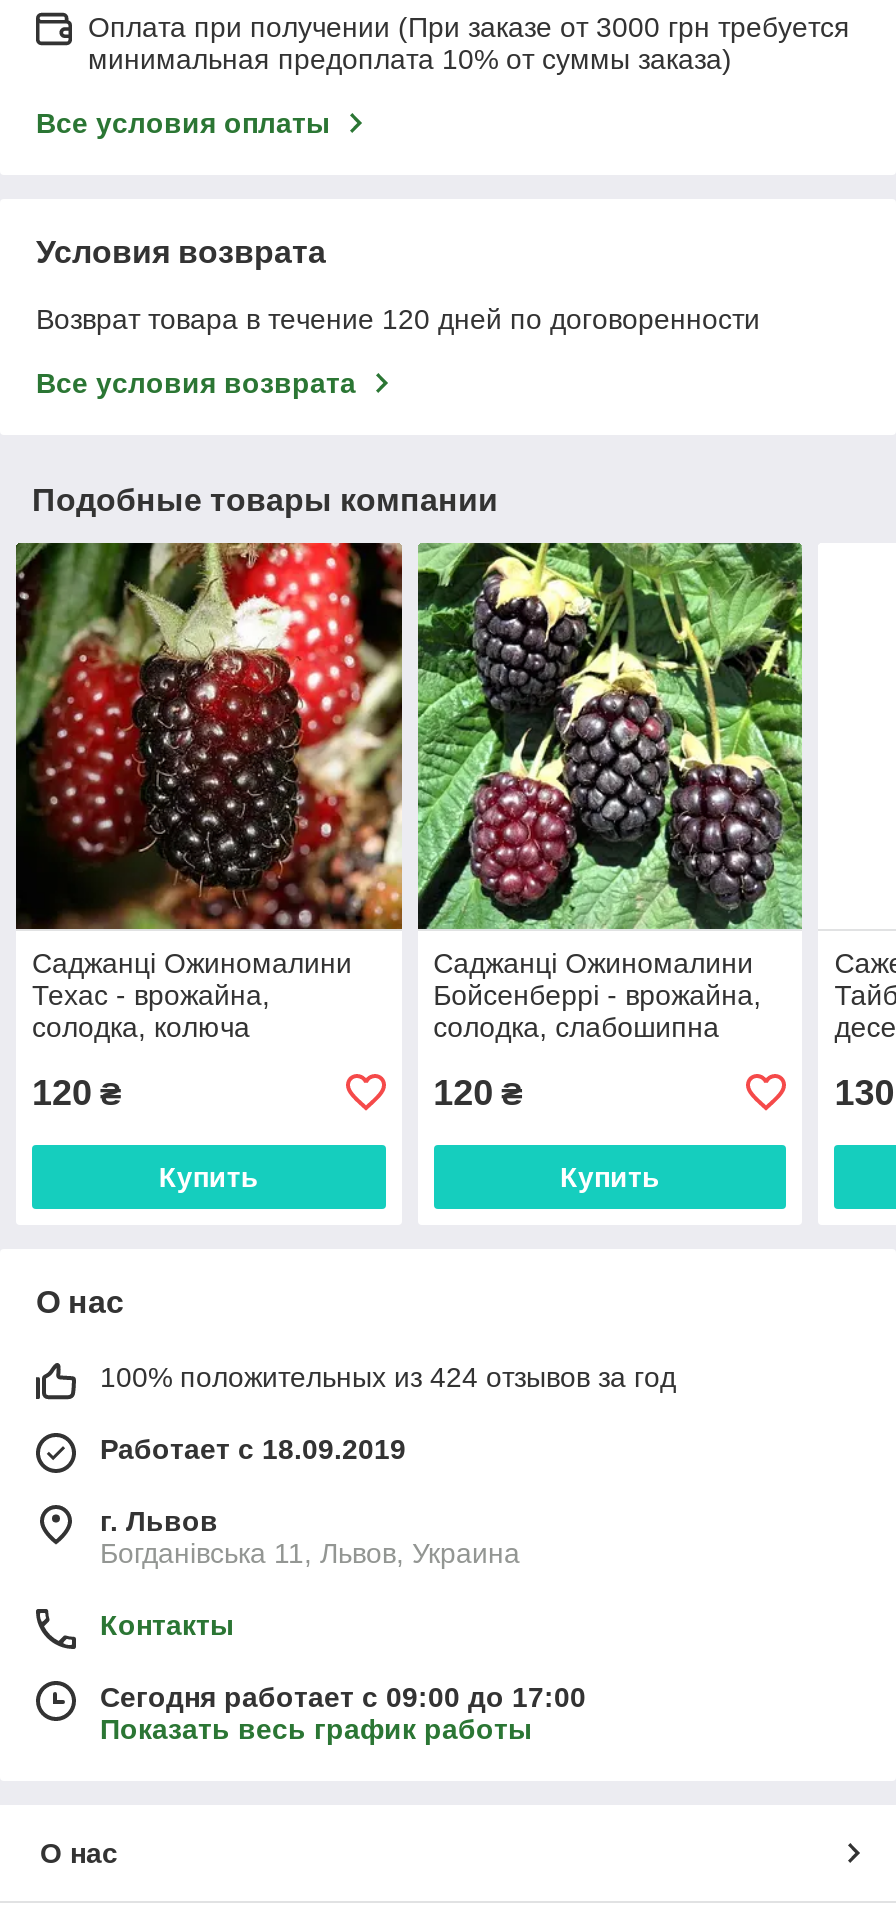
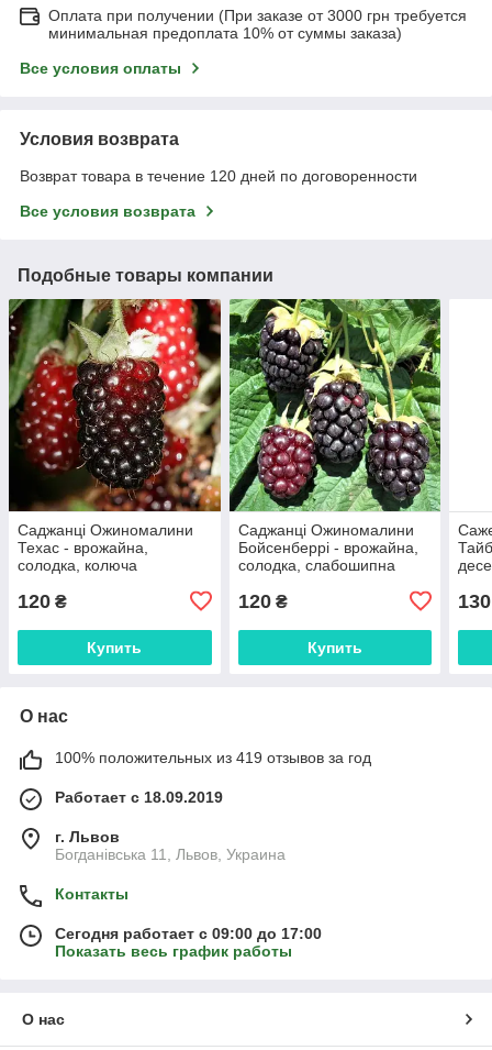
[100,1361,676,1393] 100% положительных из 424 отзывов за год -> [55,749,371,766] 100% положительных из 419 отзывов за год

